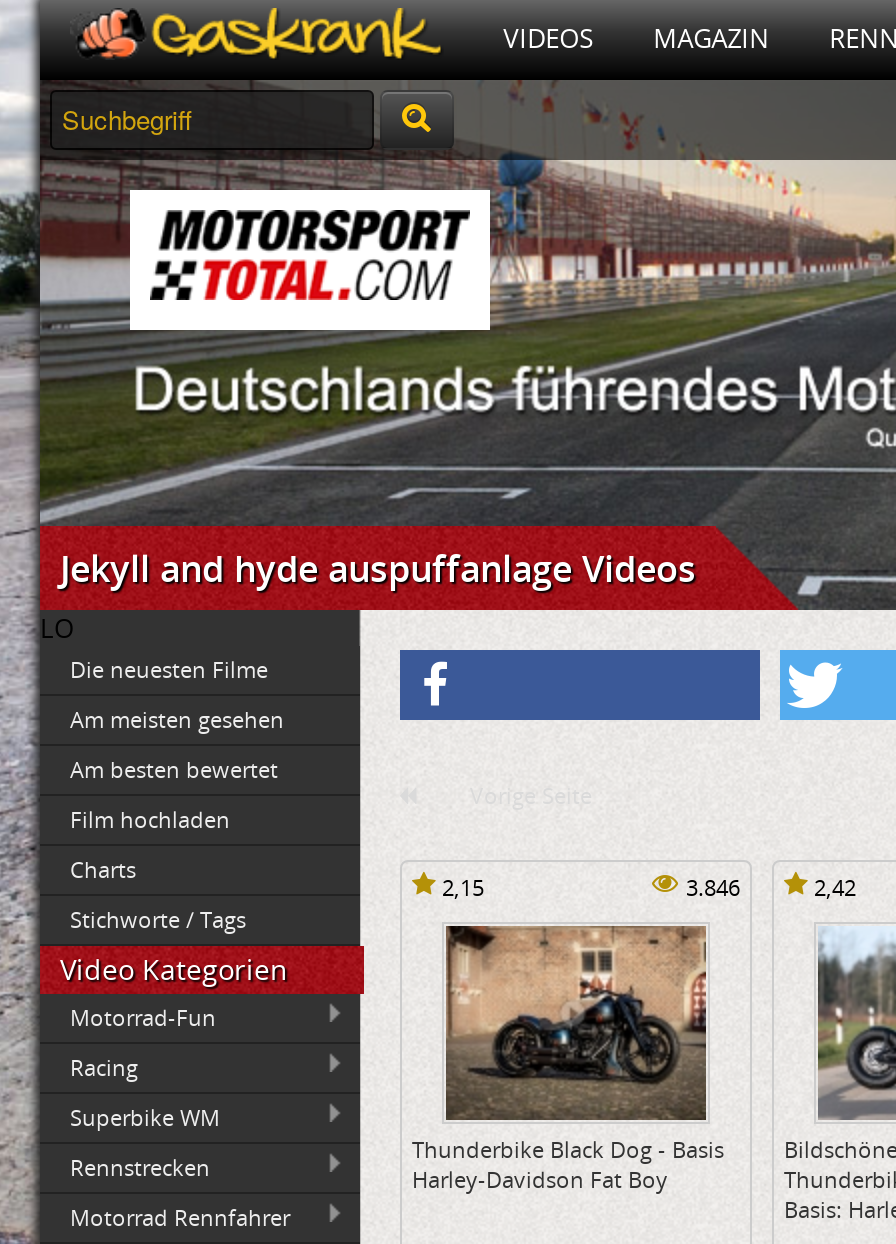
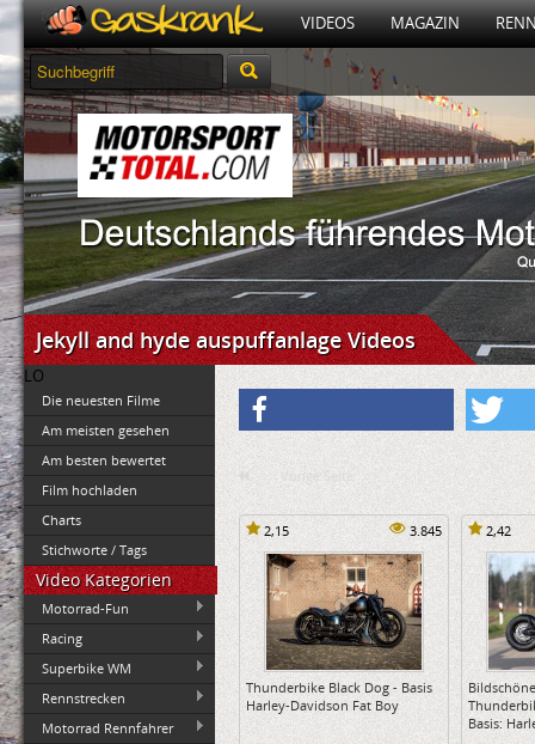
[680,872,740,902] 3.846 -> [406,522,442,539] 3.845

